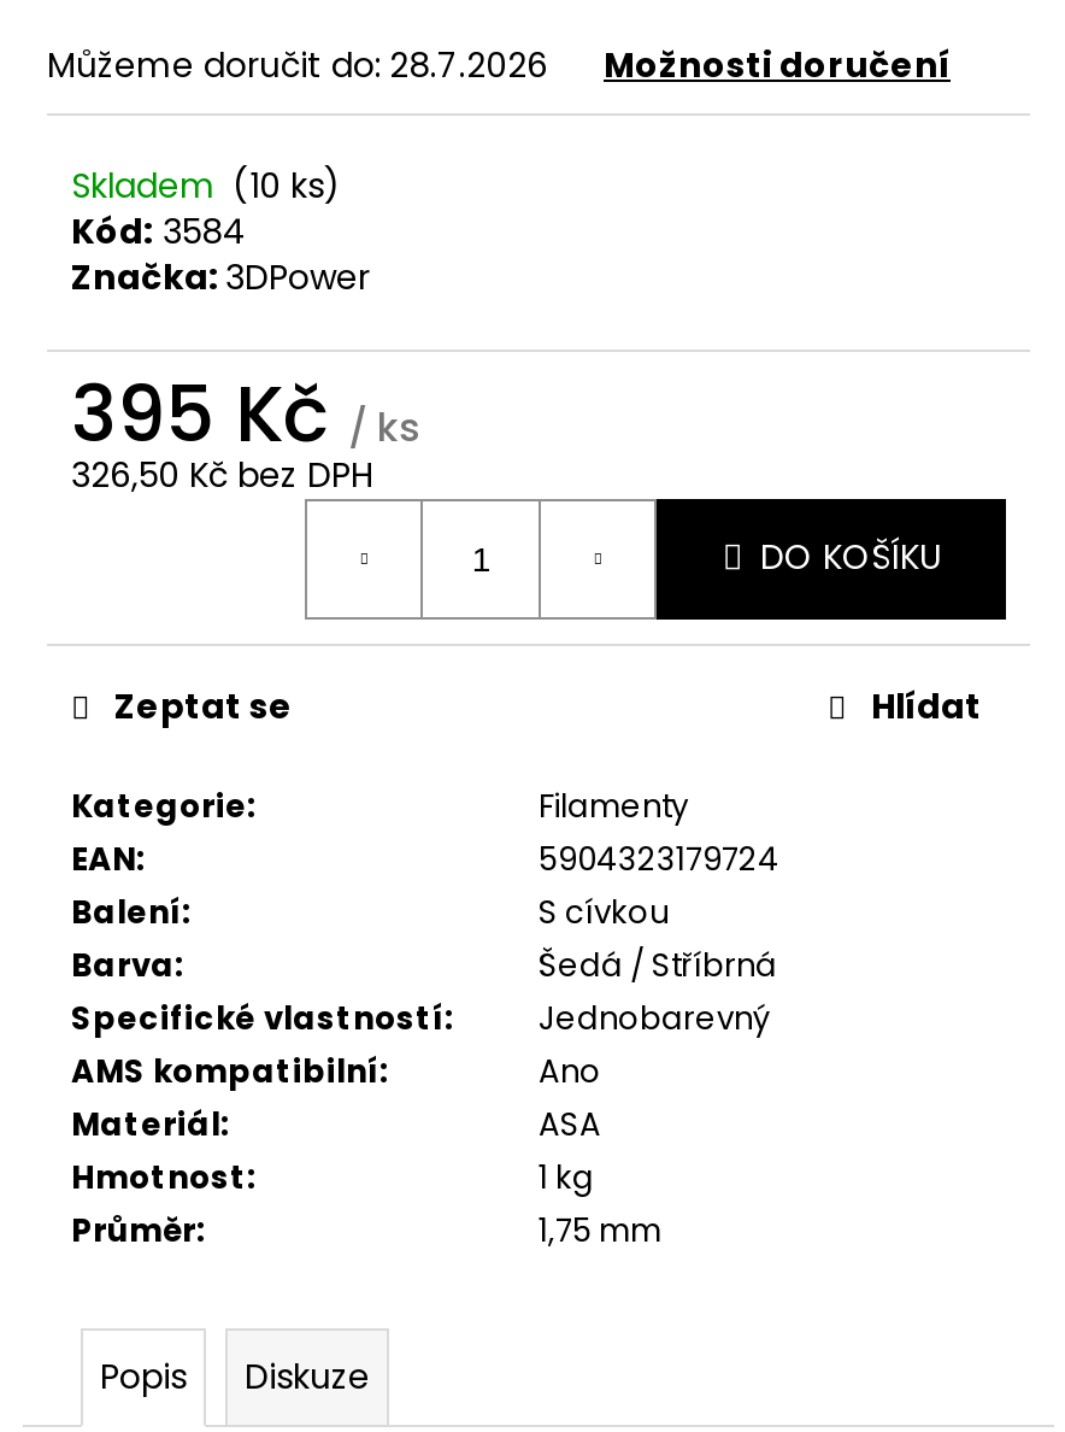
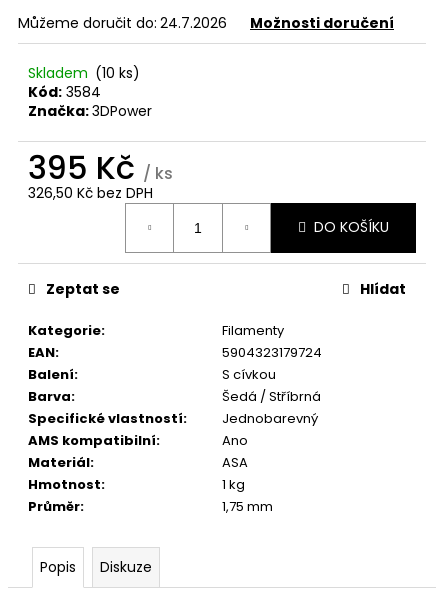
[47,40,548,88] Můžeme doručit do: 28.7.2026 -> [18,12,227,32] Můžeme doručit do: 24.7.2026

